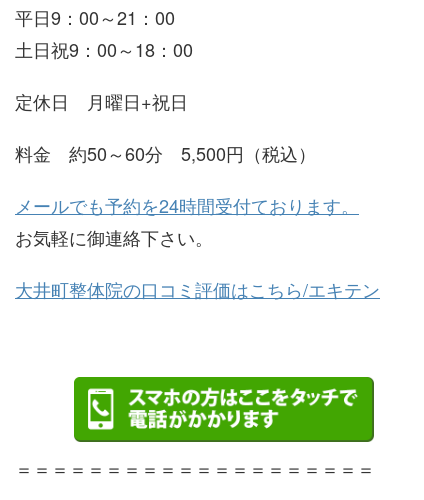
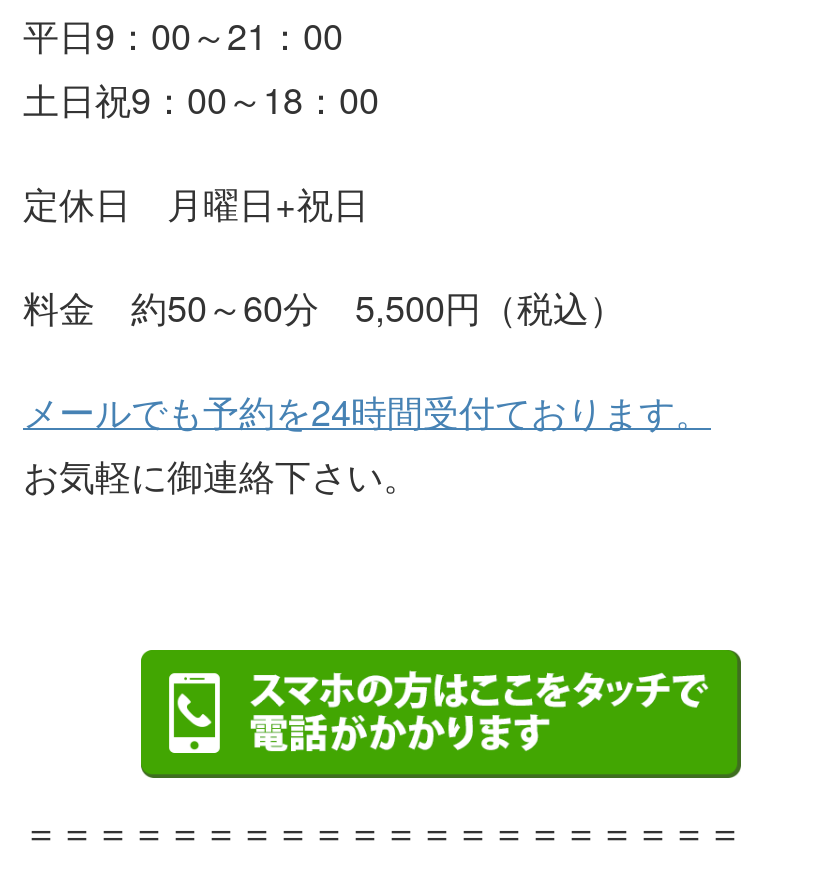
[15,276,380,302] 大井町整体院の口コミ評価はこちら/エキテン -> none

